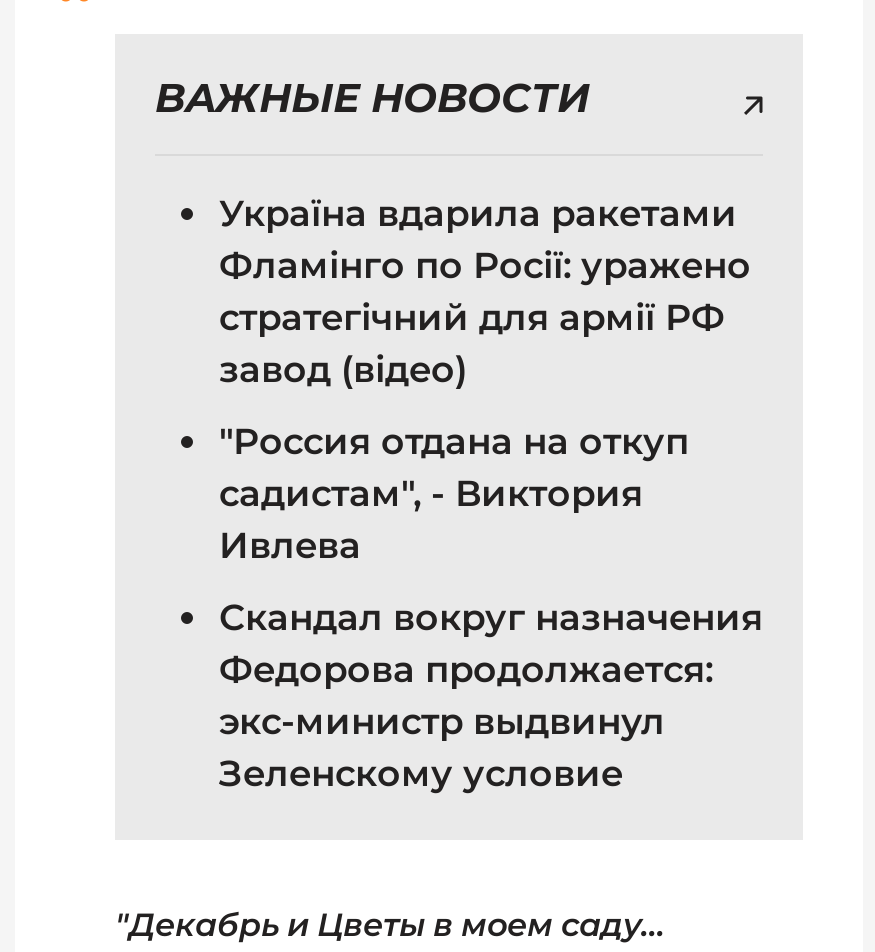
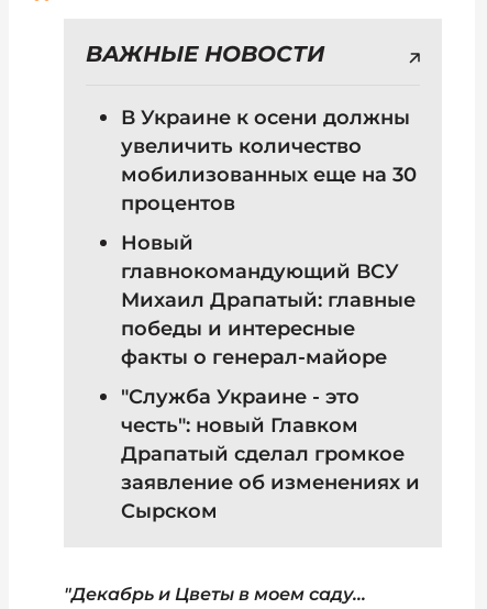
[219,192,751,392] Україна вдарила ракетами | Фламінго по Росії: уражено | стратегічний для армії РФ | завод (відео) -> [121,106,417,215] В Украине к осени должны | увеличить количество | мобилизованных еще на 30 | процентов
[219,420,689,568] "Россия отдана на откуп | садистам", - Виктория | Ивлева -> [121,231,416,369] Новый | главнокомандующий ВСУ | Михаил Драпатый: главные | победы и интересные | факты о генерал-майоре
[219,596,763,796] Скандал вокруг назначения | Федорова продолжается: | экс-министр выдвинул | Зеленскому условие -> [121,385,420,523] "Служба Украине - это | честь": новый Главком | Драпатый сделал громкое | заявление об изменениях и | Сырском

